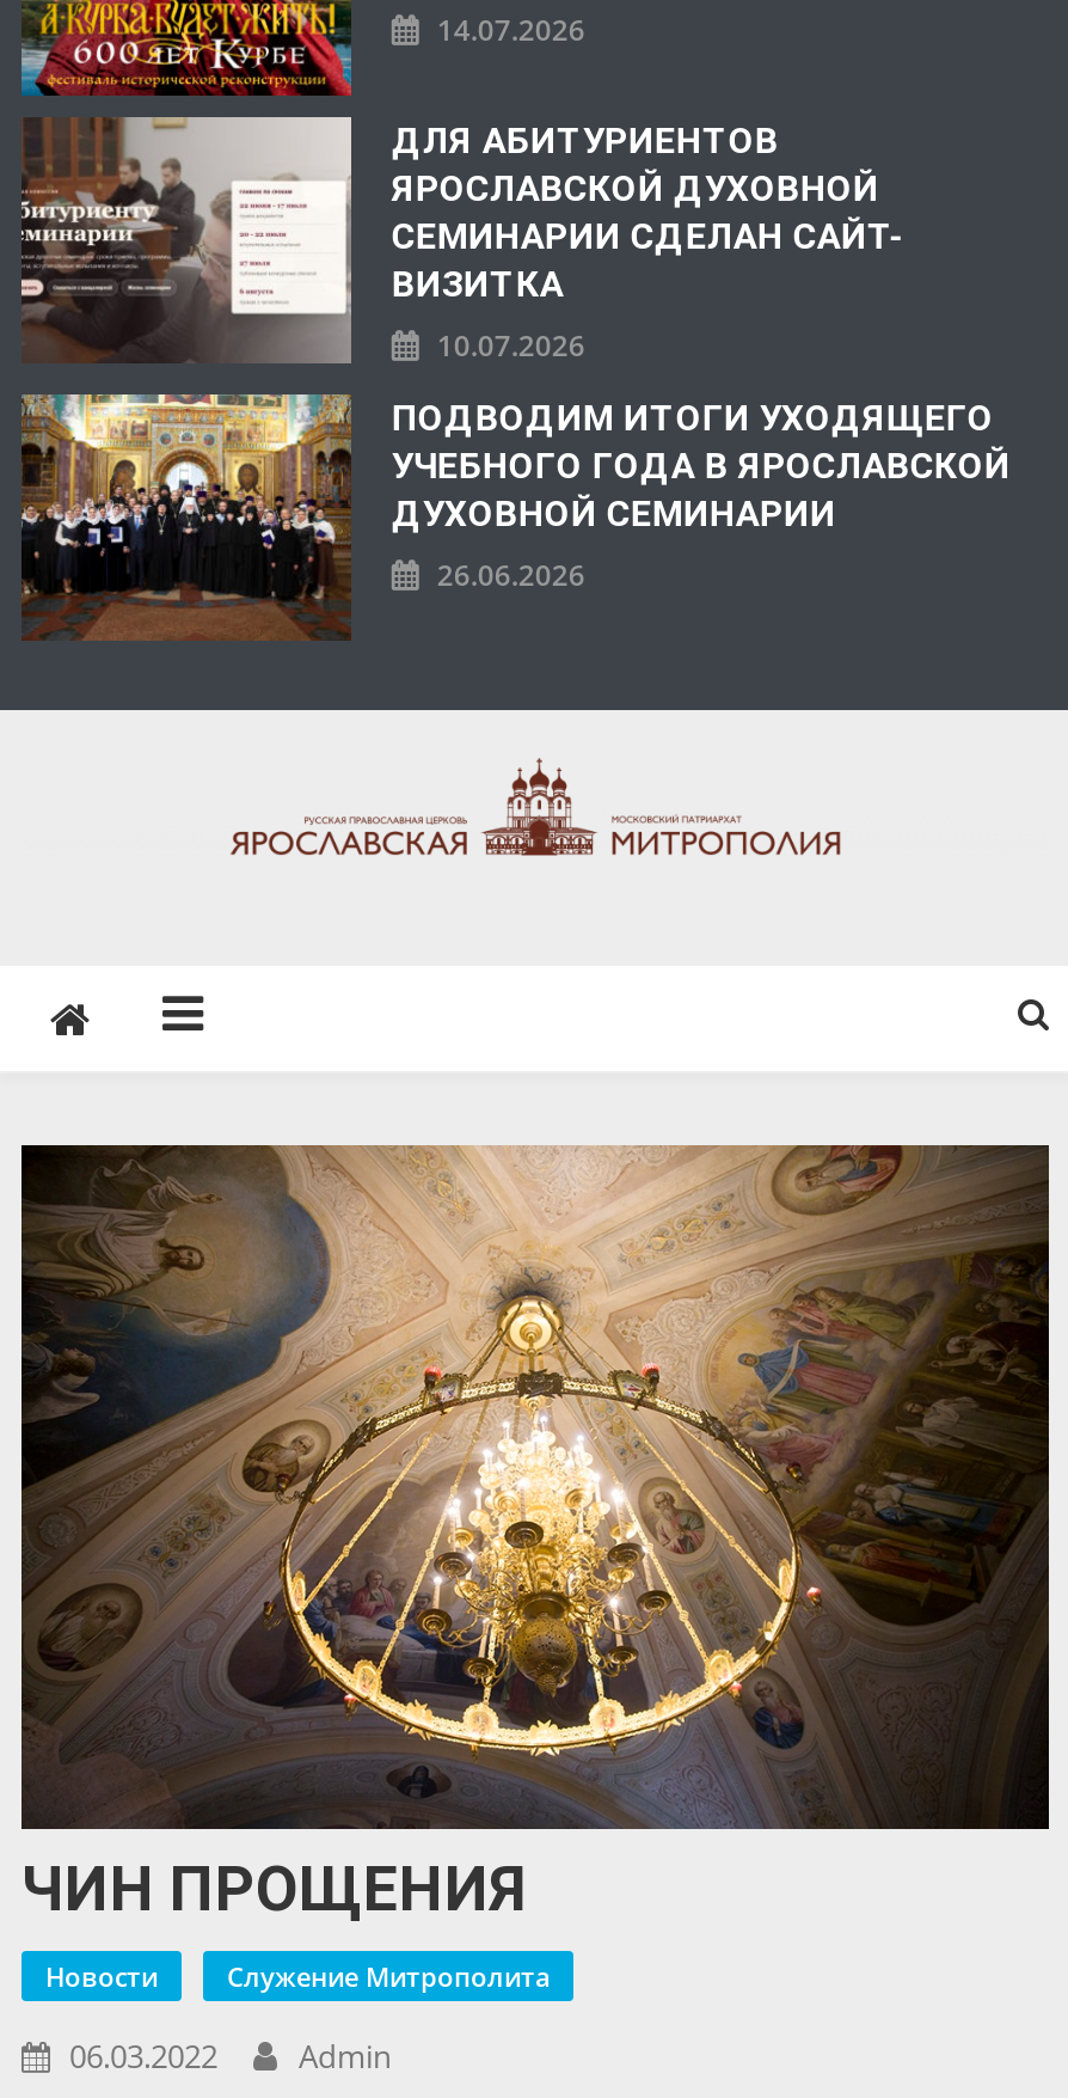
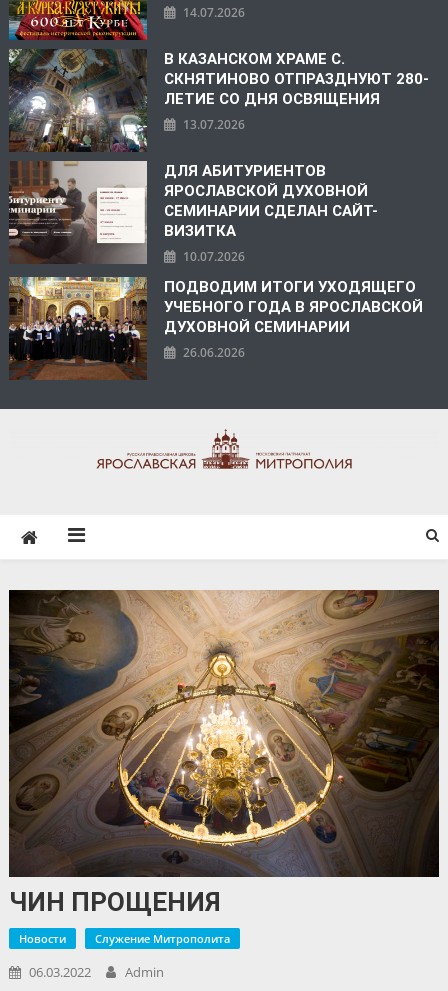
none -> [8,49,429,152] [image] | В КАЗАНСКОМ ХРАМЕ С. | СКНЯТИНОВО ОТПРАЗДНУЮТ 280- | ЛЕТИЕ СО ДНЯ ОСВЯЩЕНИЯ | 13.07.2026

